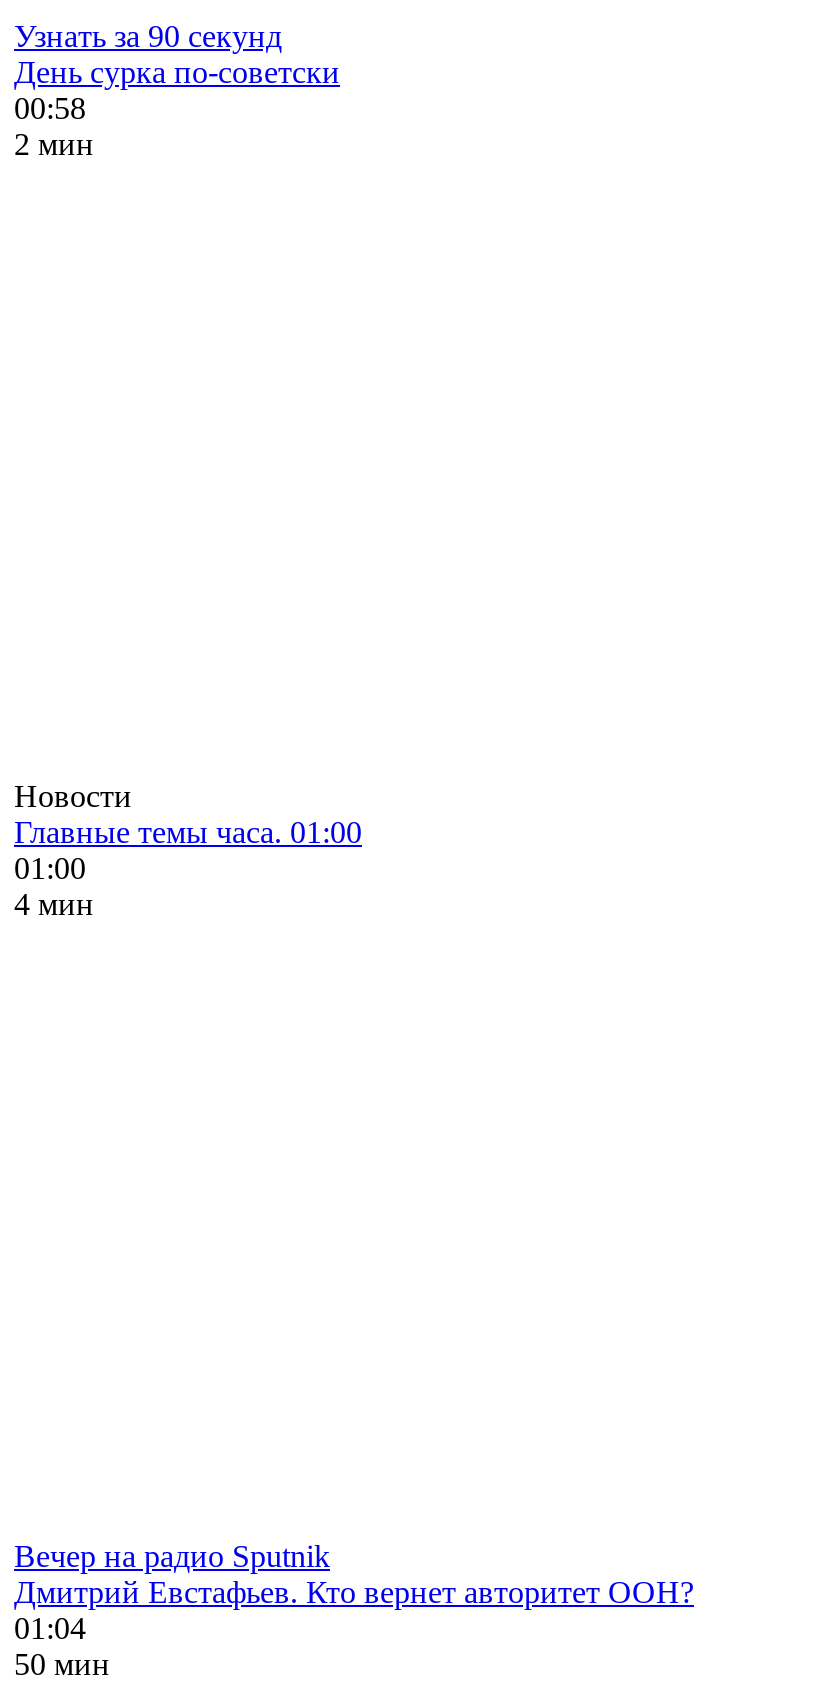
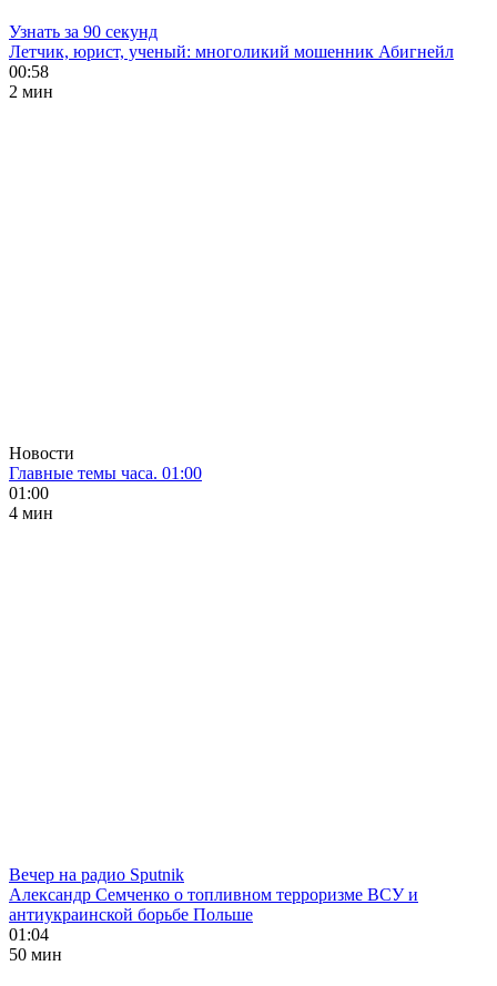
[14,55,340,89] День сурка по-советски -> [9,42,454,61] Летчик, юрист, ученый: многоликий мошенник Абигнейл
[14,1575,694,1609] Дмитрий Евстафьев. Кто вернет авторитет ООН? -> [9,885,418,924] Александр Семченко о топливном терроризме ВСУ и | антиукраинской борьбе Польше

